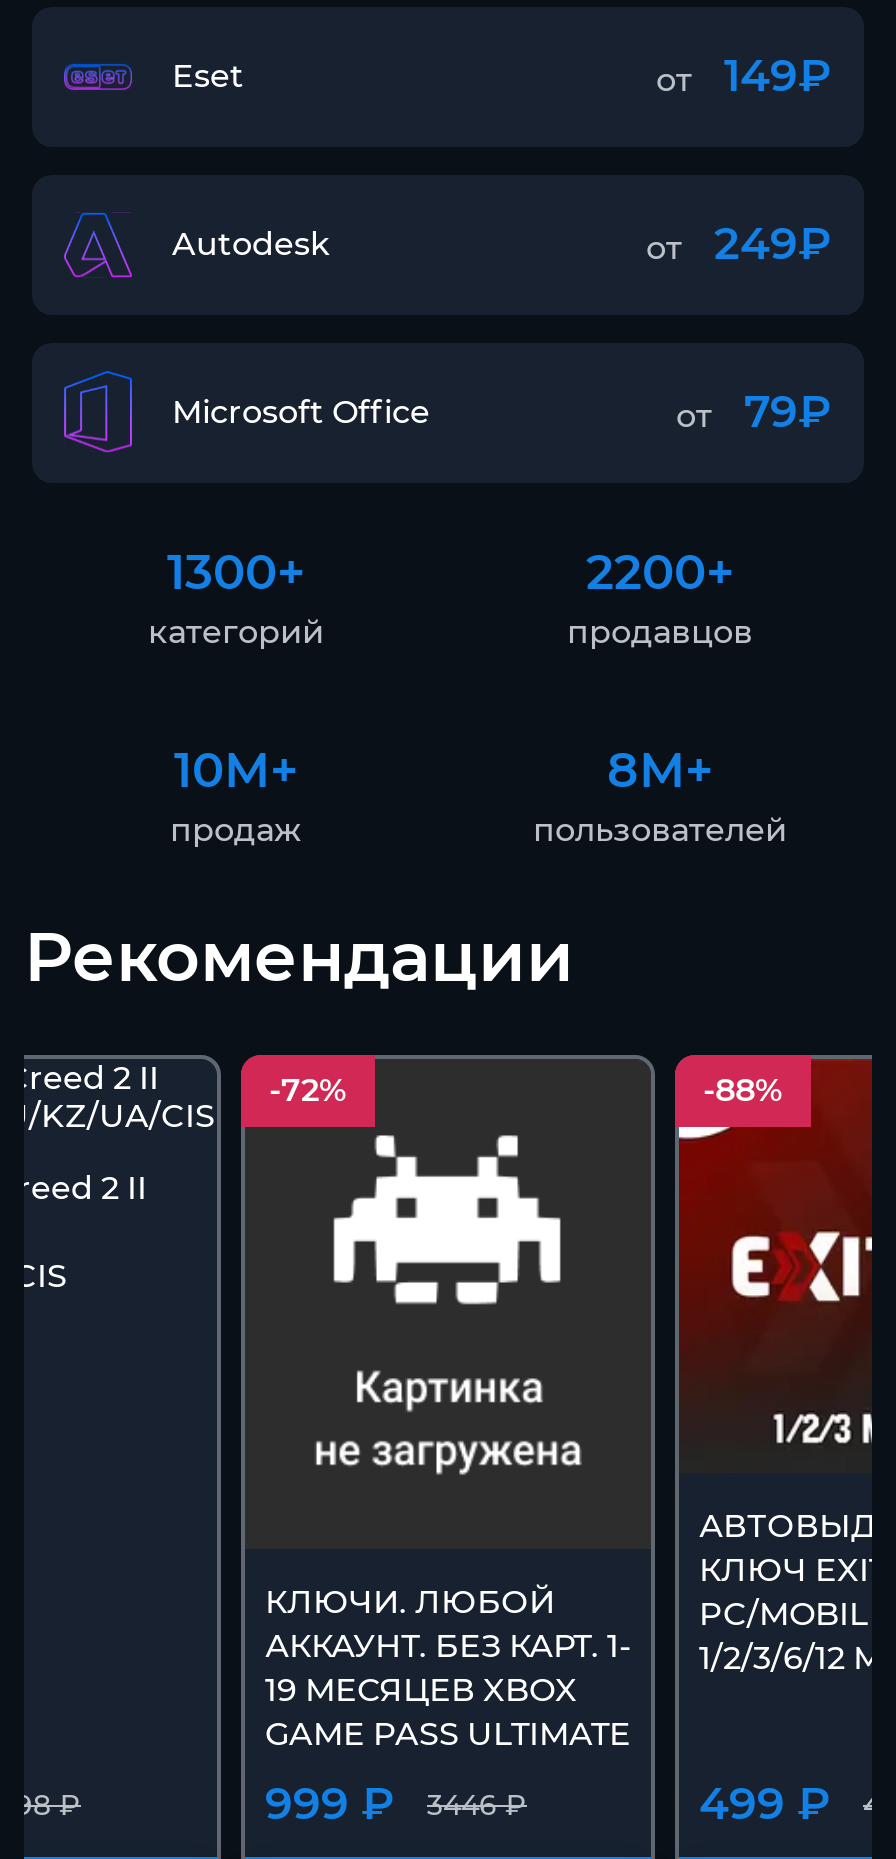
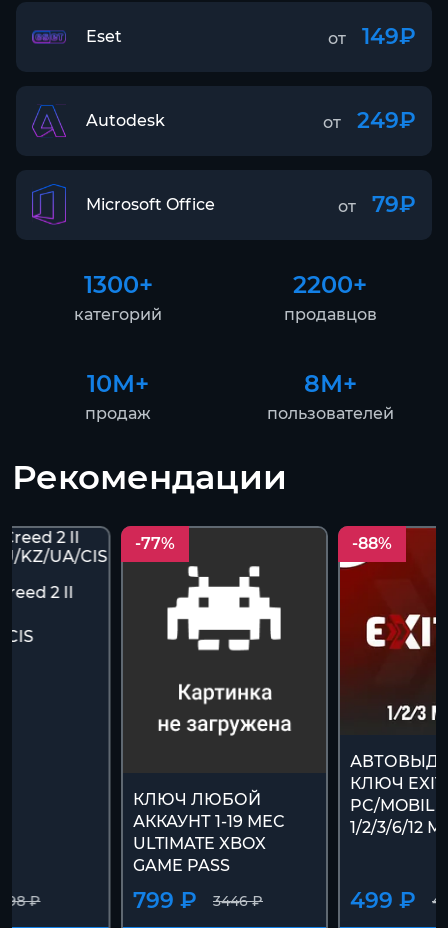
[269,1070,347,1108] -72% -> [134,533,174,552] -77%
[265,1583,631,1753] КЛЮЧИ. ЛЮБОЙ | АККАУНТ. БЕЗ КАРТ. 1- | 19 МЕСЯЦЕВ XBOX | GAME PASS ULTIMATE -> [132,790,283,875] КЛЮЧ ЛЮБОЙ | АККАУНТ 1-19 МЕС | ULTIMATE XBOX | GAME PASS
[265,1777,527,1831] 999 ₽ 3446 ₽ -> [132,887,262,914] 799 ₽ 3446 ₽

